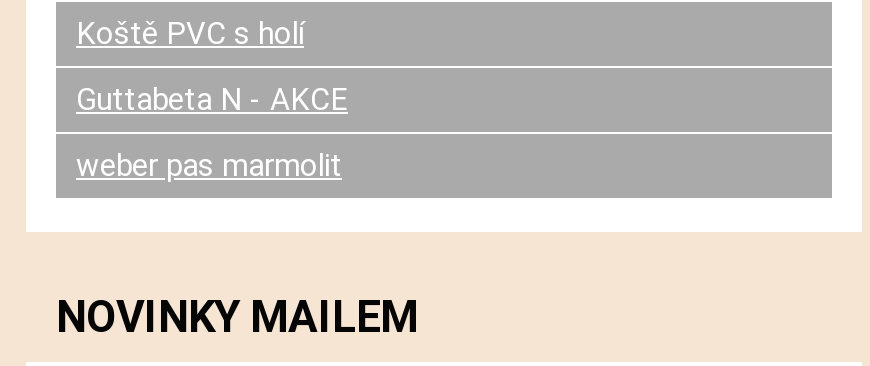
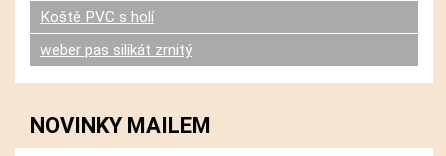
[76,83,348,185] Guttabeta N - AKCE | weber pas marmolit -> [40,41,192,59] weber pas silikát zrnitý

